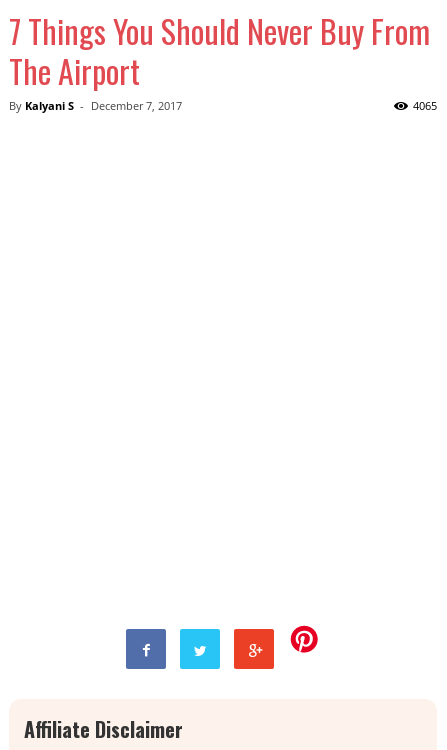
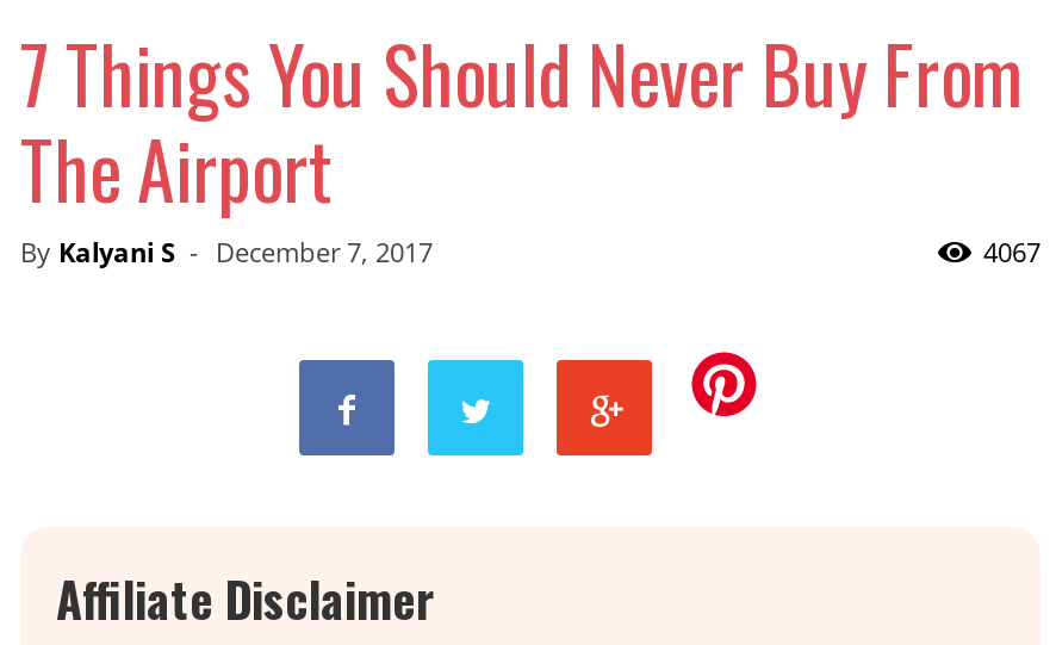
[413,98,437,113] 4065 -> [983,234,1041,269] 4067

